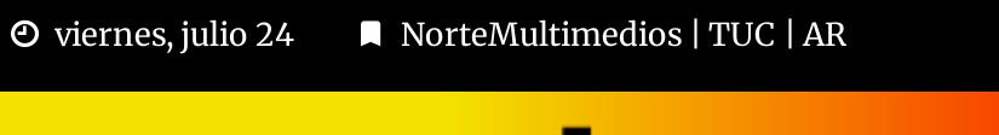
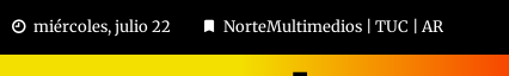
[54,14,294,55] viernes, julio 24 -> [33,17,170,37] miércoles, julio 22

